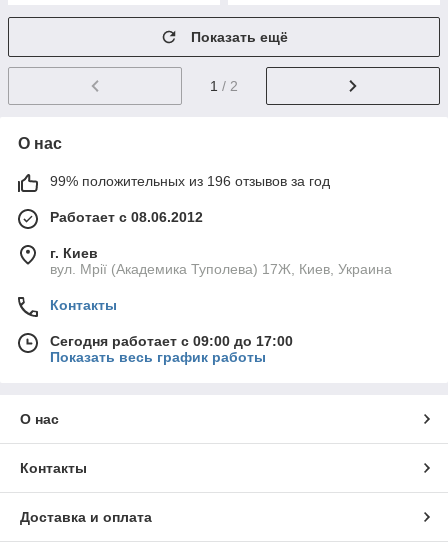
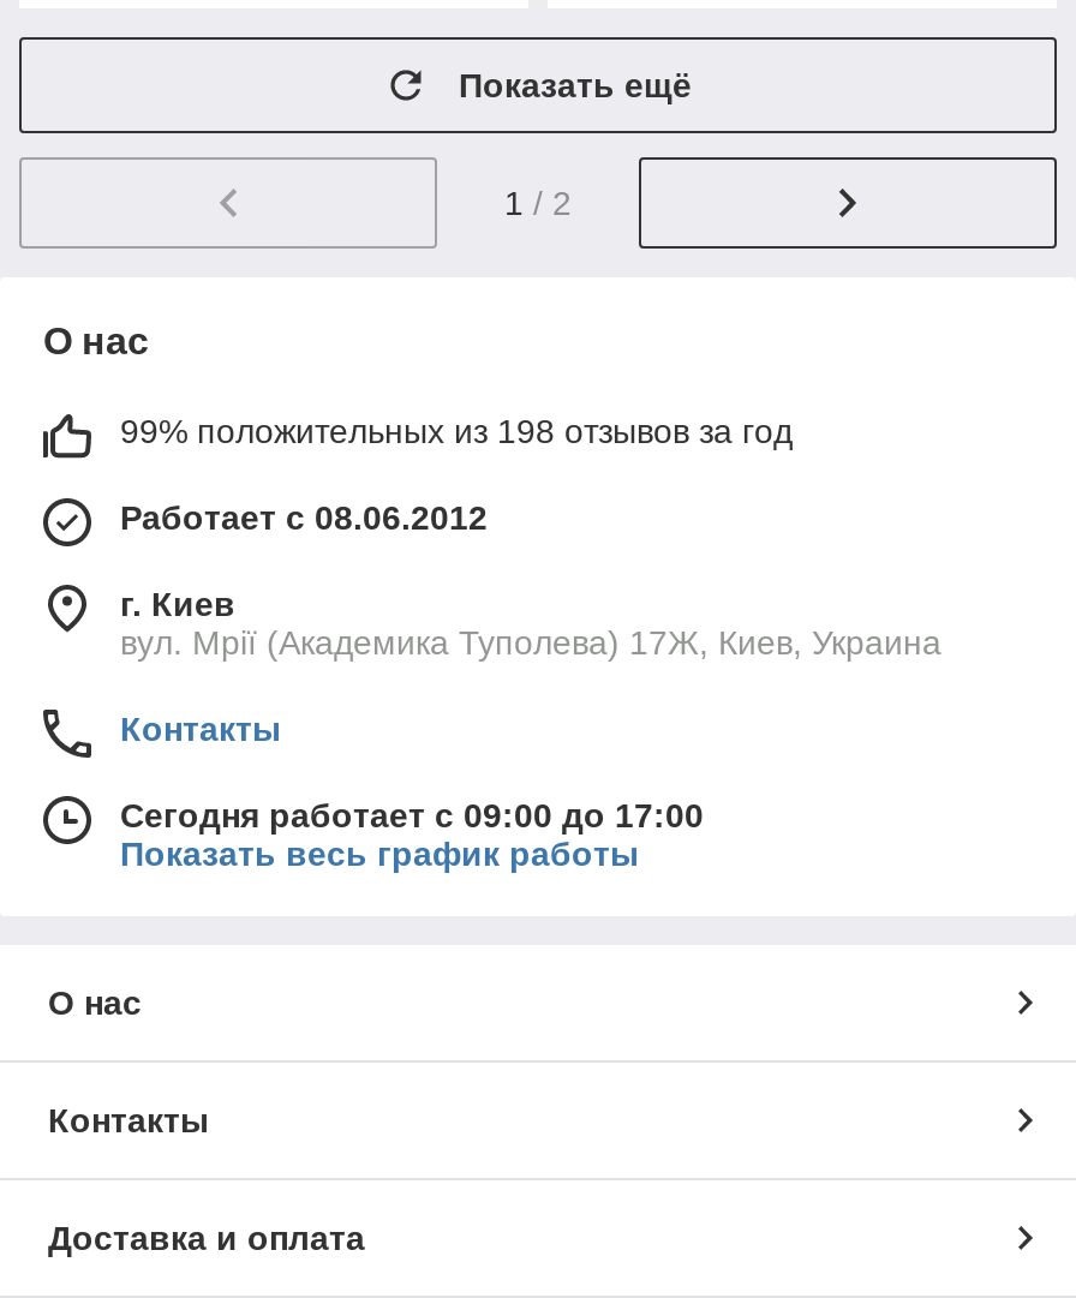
[50,173,330,189] 99% положительных из 196 отзывов за год -> [120,412,793,450] 99% положительных из 198 отзывов за год

